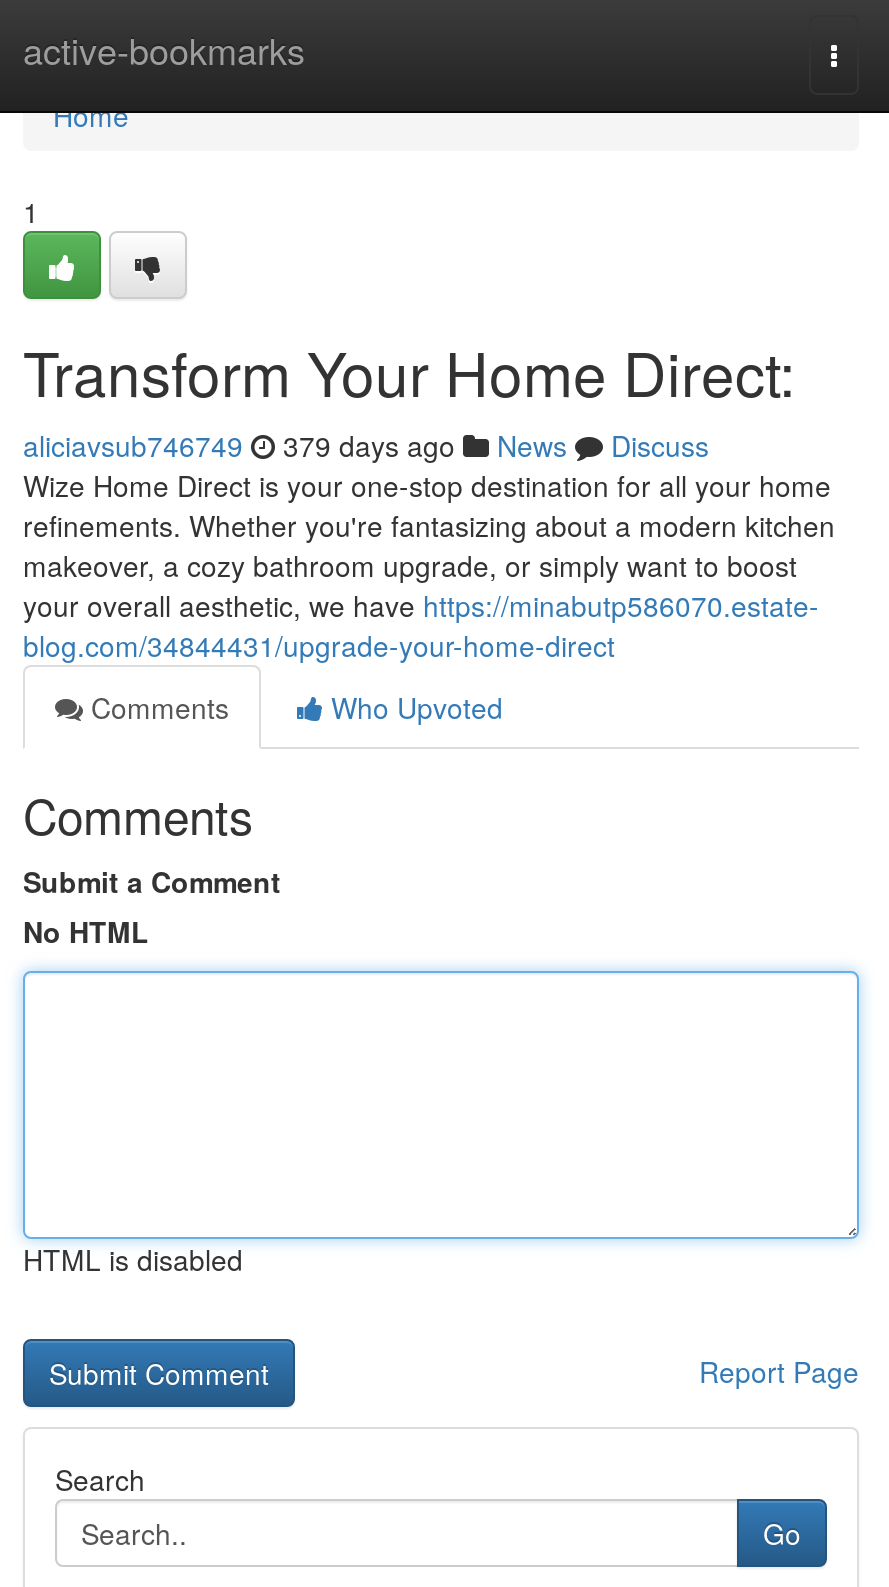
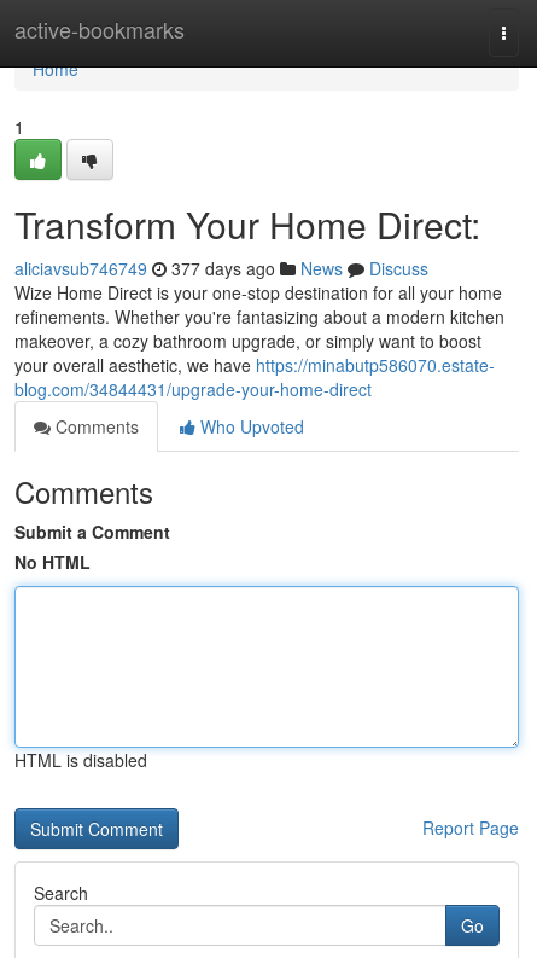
[23,425,709,465] aliciavsub746749 379 days ago News Discuss -> [14,256,428,280] aliciavsub746749 377 days ago News Discuss

